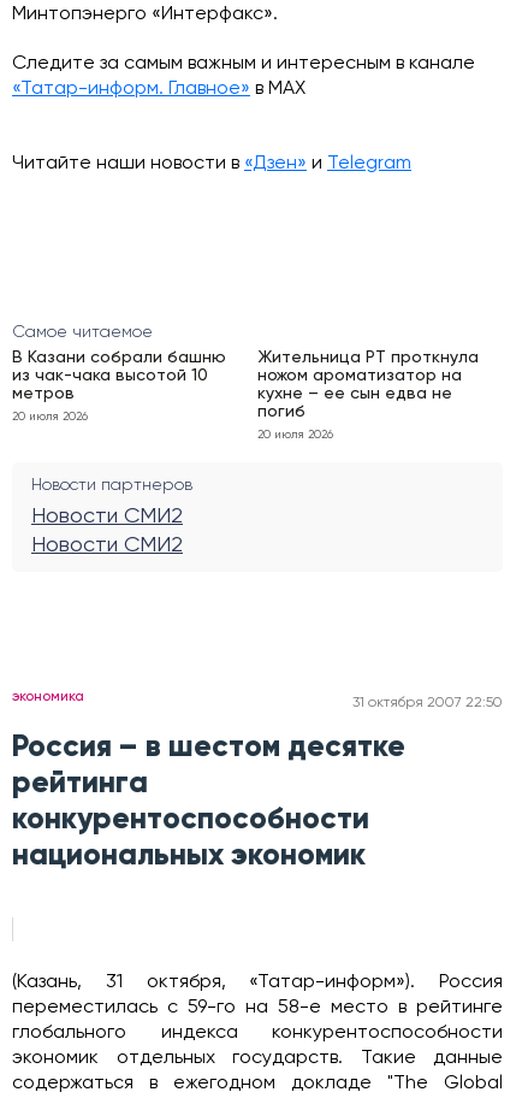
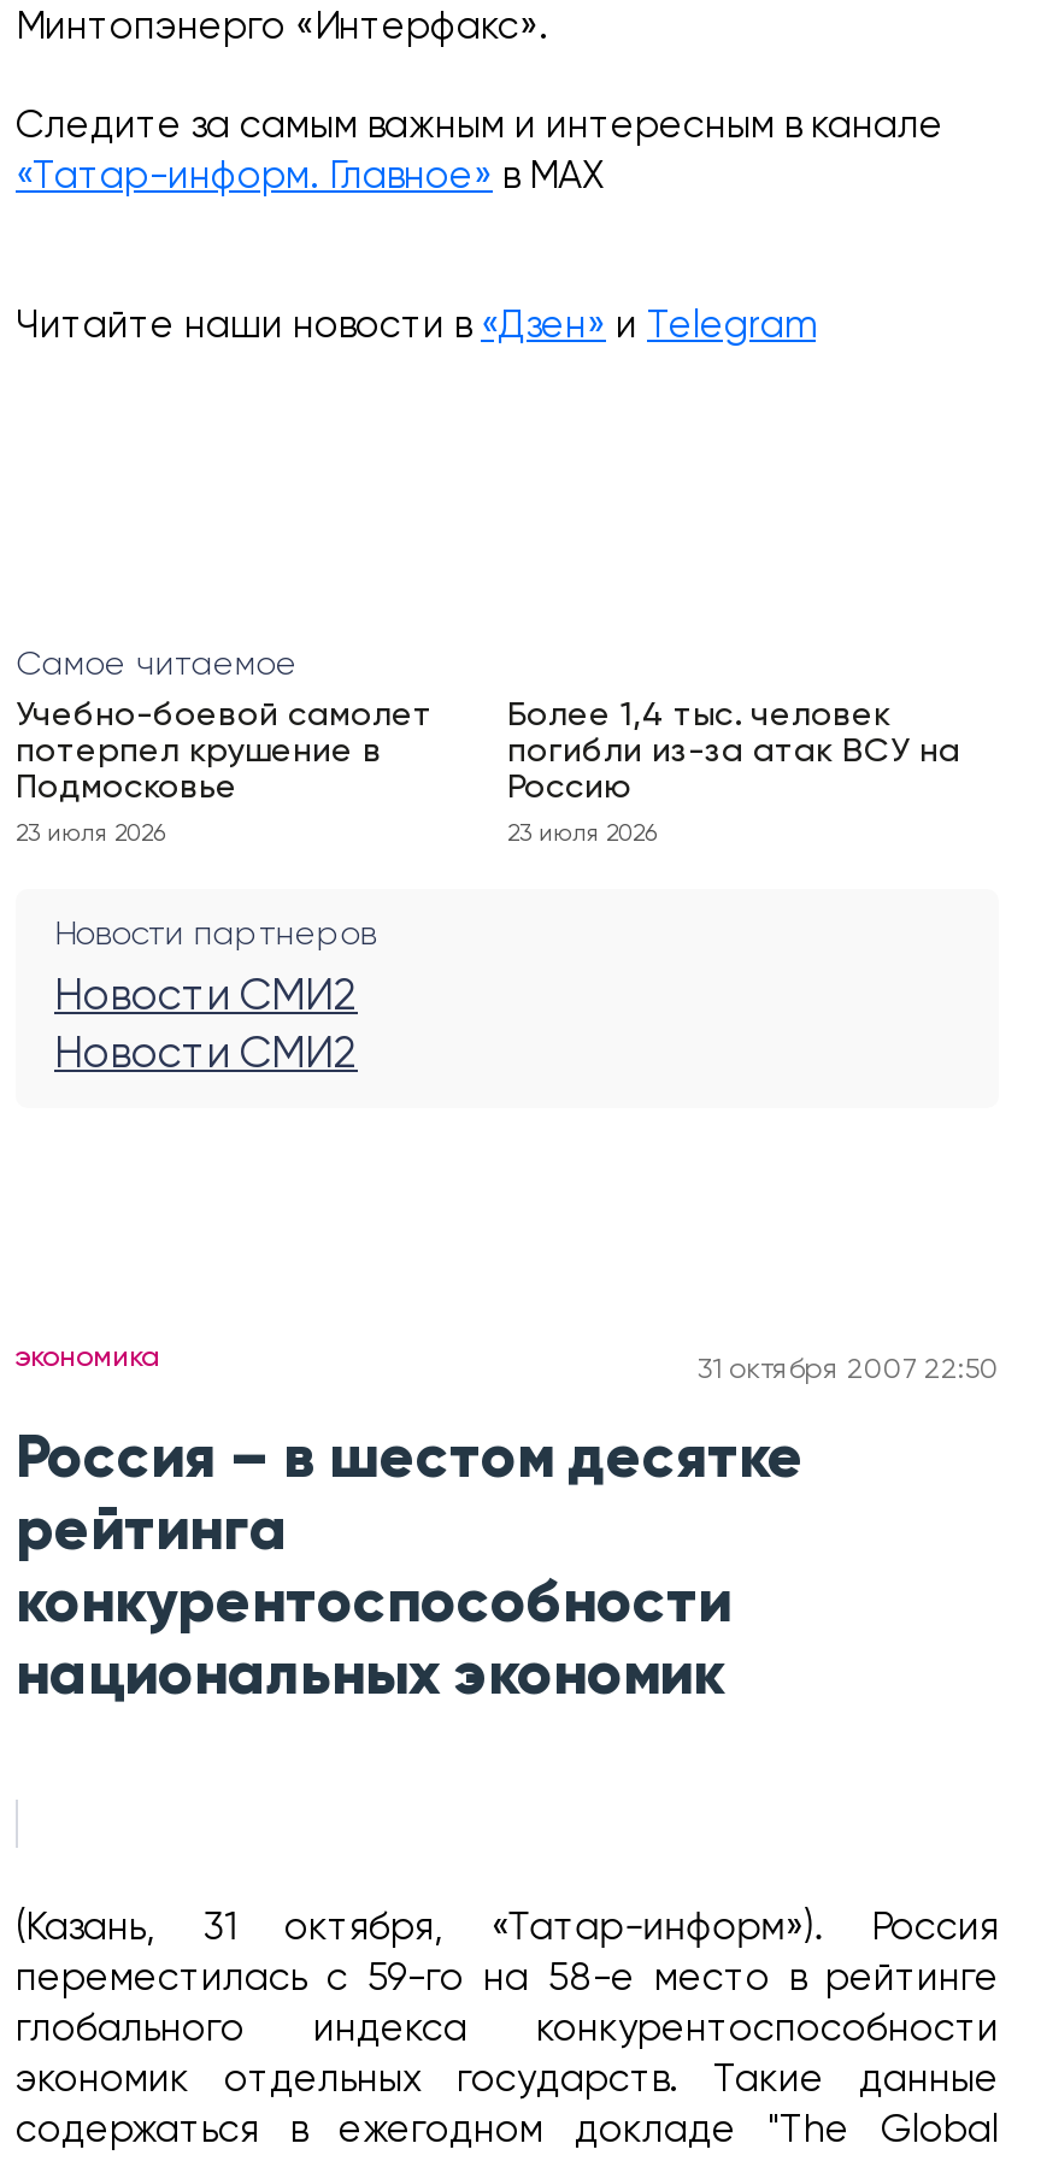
[12,349,226,402] В Казани собрали башню | из чак-чака высотой 10 | метров -> [16,699,433,805] Учебно-боевой самолет | потерпел крушение в | Подмосковье
[257,349,479,420] Жительница РТ проткнула | ножом ароматизатор на | кухне – ее сын едва не | погиб -> [507,699,960,805] Более 1,4 тыс. человек | погибли из-за атак ВСУ на | Россию
[12,411,88,423] 20 июля 2026 -> [16,822,165,846] 23 июля 2026
[257,429,333,441] 20 июля 2026 -> [507,822,657,846] 23 июля 2026

